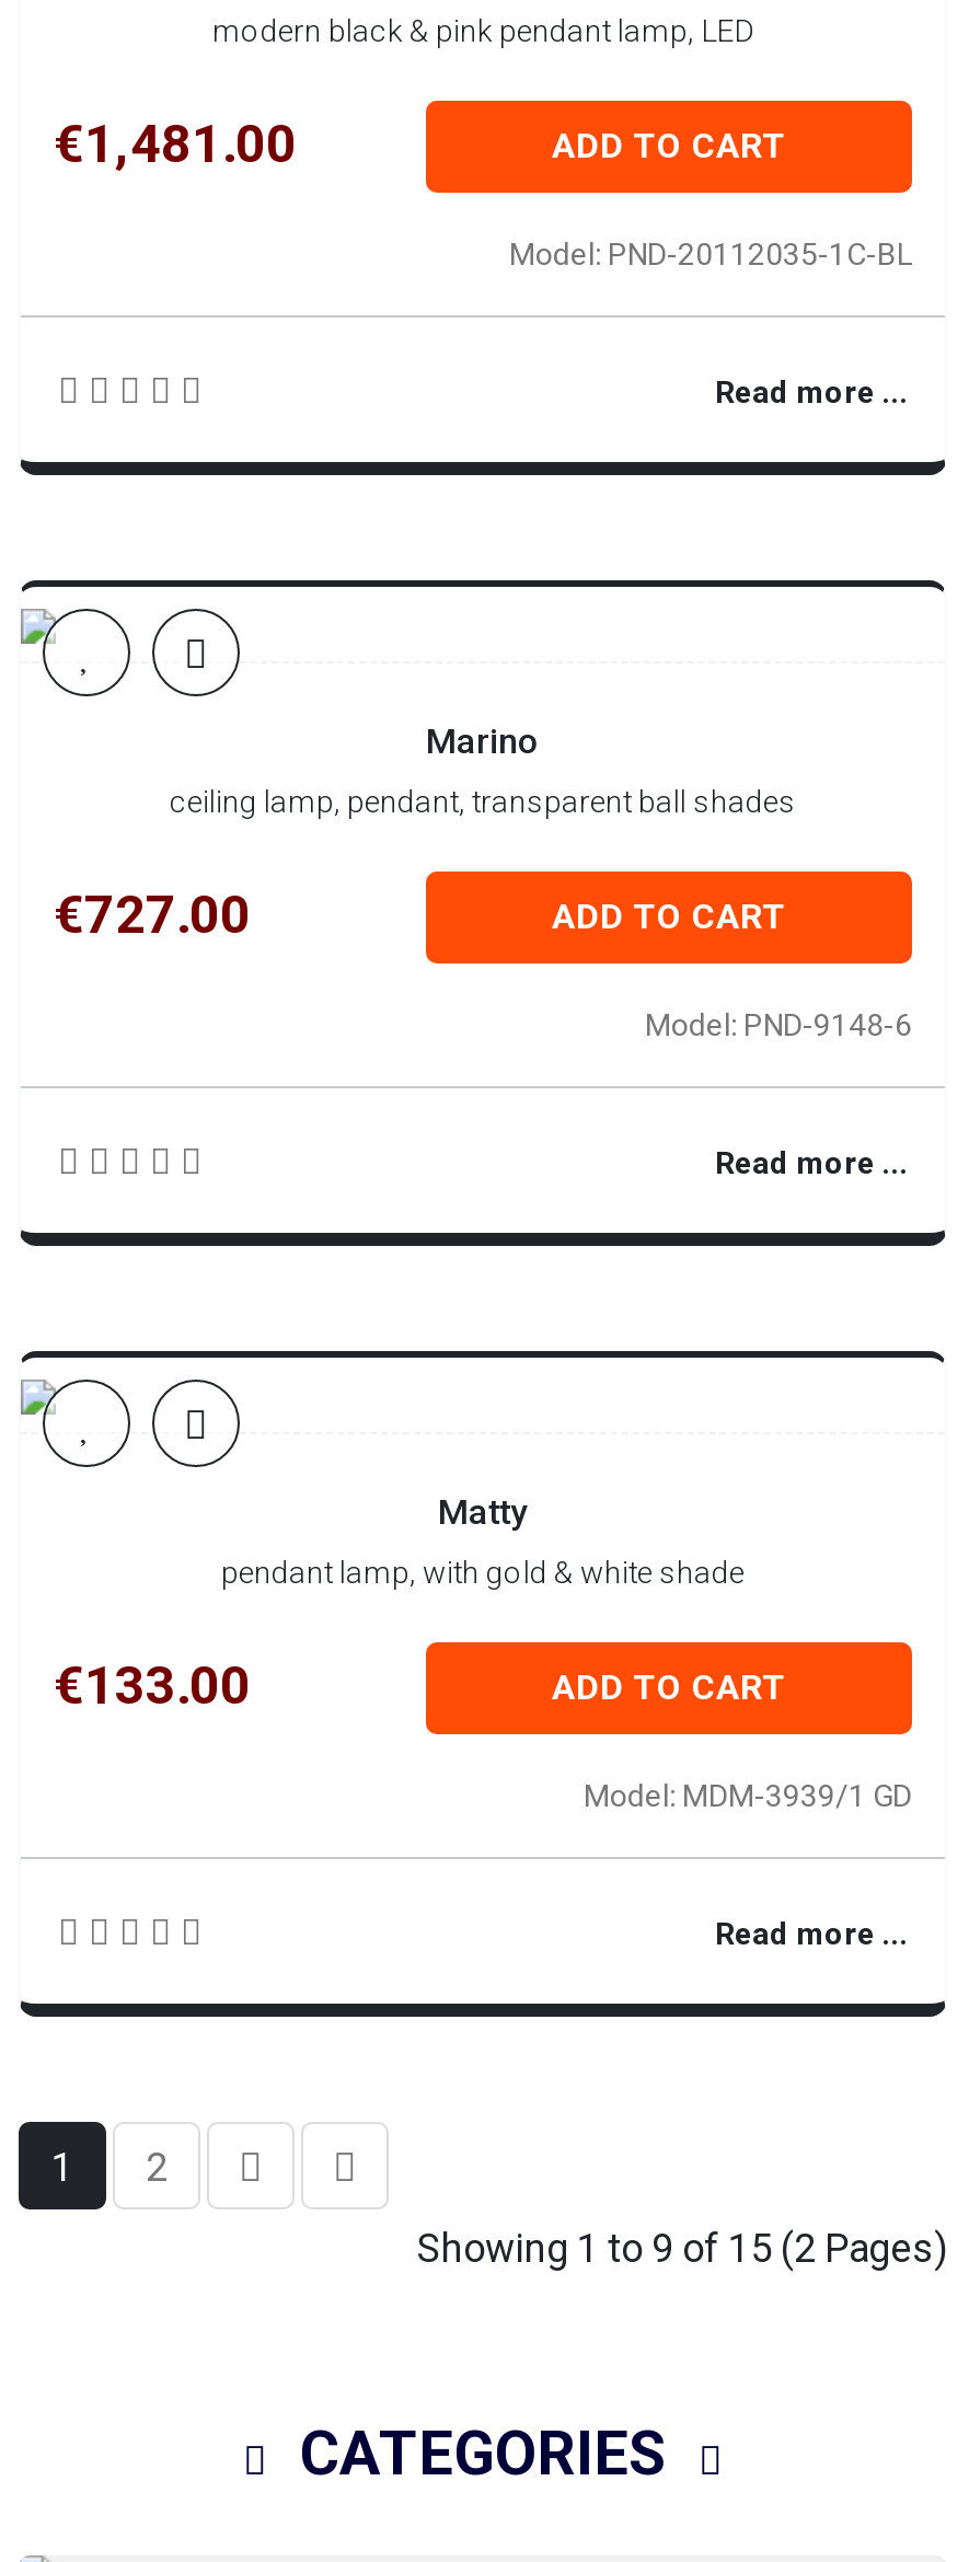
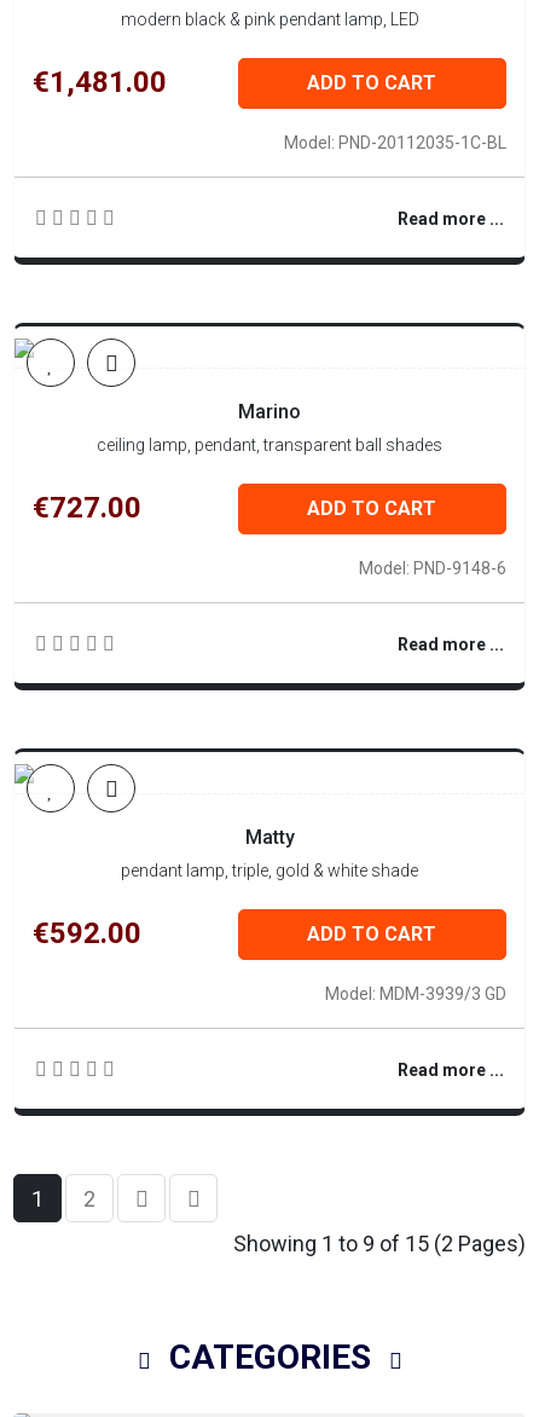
[221,1554,745,1589] pendant lamp, with gold & white shade -> [121,860,418,880] pendant lamp, triple, gold & white shade
[54,1654,251,1716] €133.00 -> [33,916,141,950] €592.00
[584,1777,912,1812] Model: MDM-3939/1 GD -> [325,984,506,1003] Model: MDM-3939/3 GD

